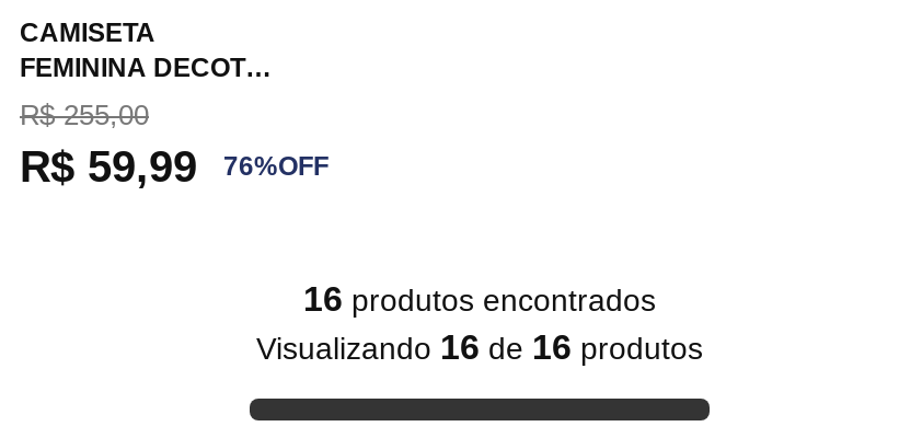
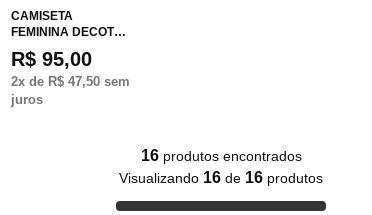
[20,98,329,190] R$ 255,00 | R$ 59,99 | 76%OFF -> [11,48,130,107] R$ 95,00 | 2x de R$ 47,50 sem | juros

